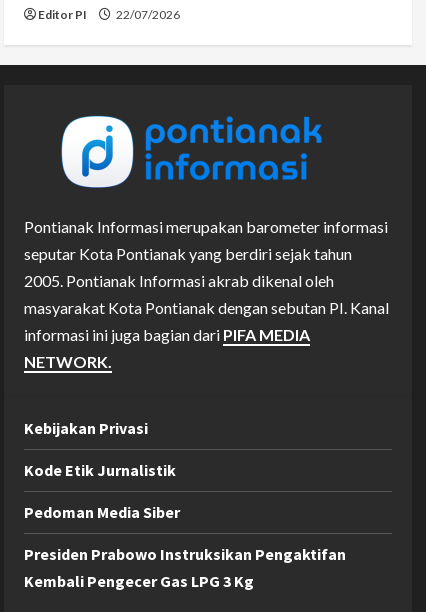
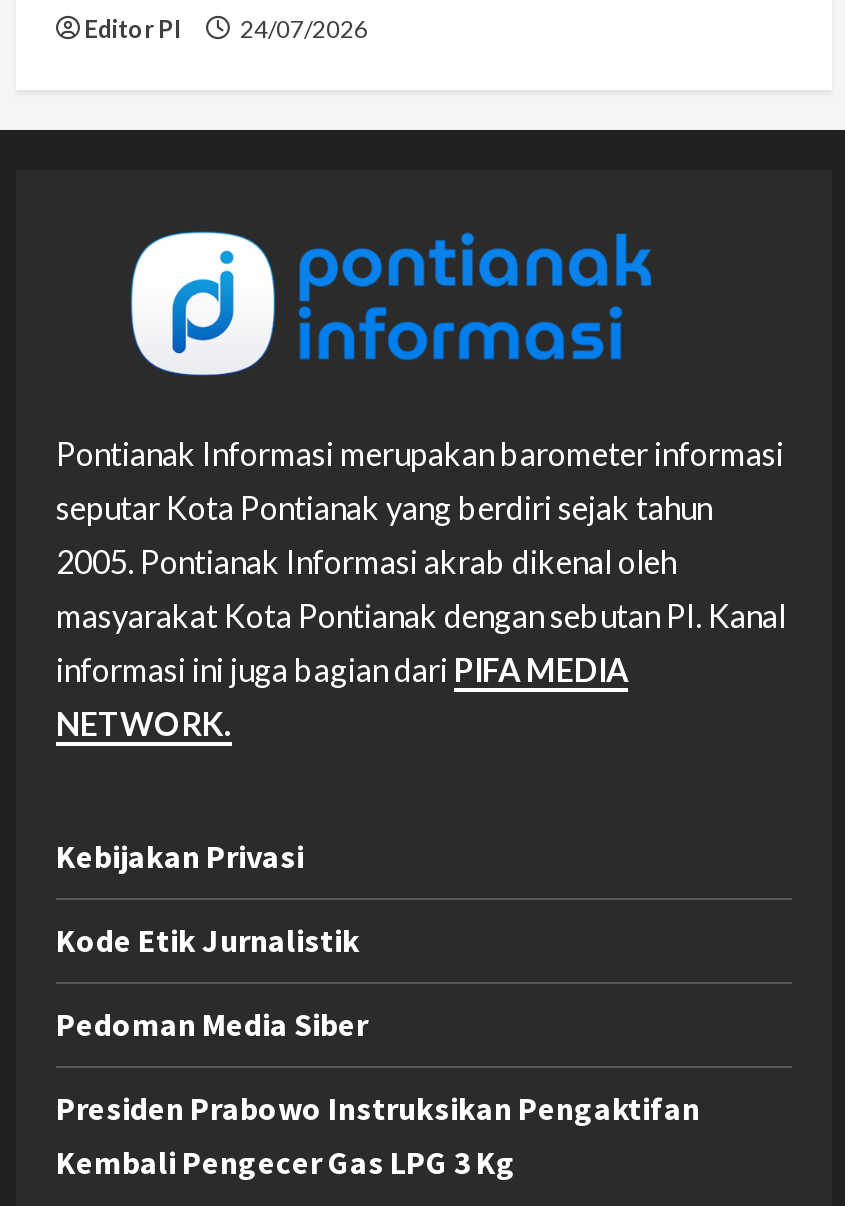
[38,7,180,22] Editor PI 22/07/2026 -> [84,14,368,44] Editor PI 24/07/2026

